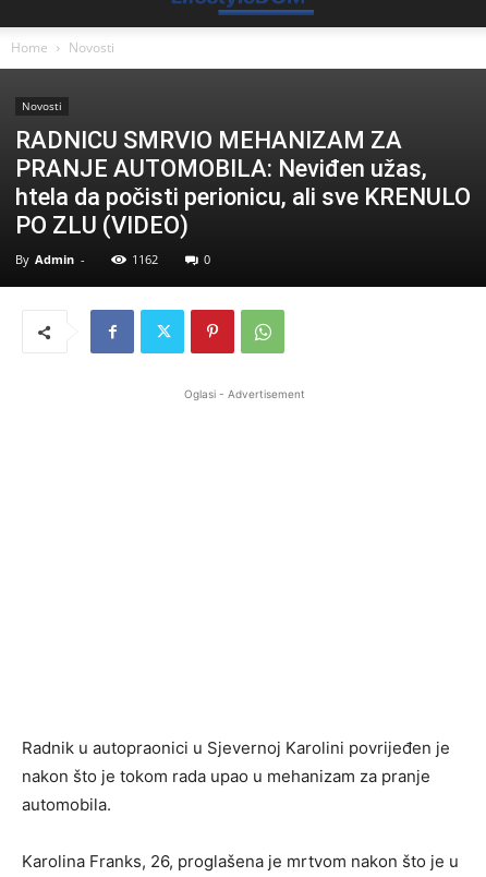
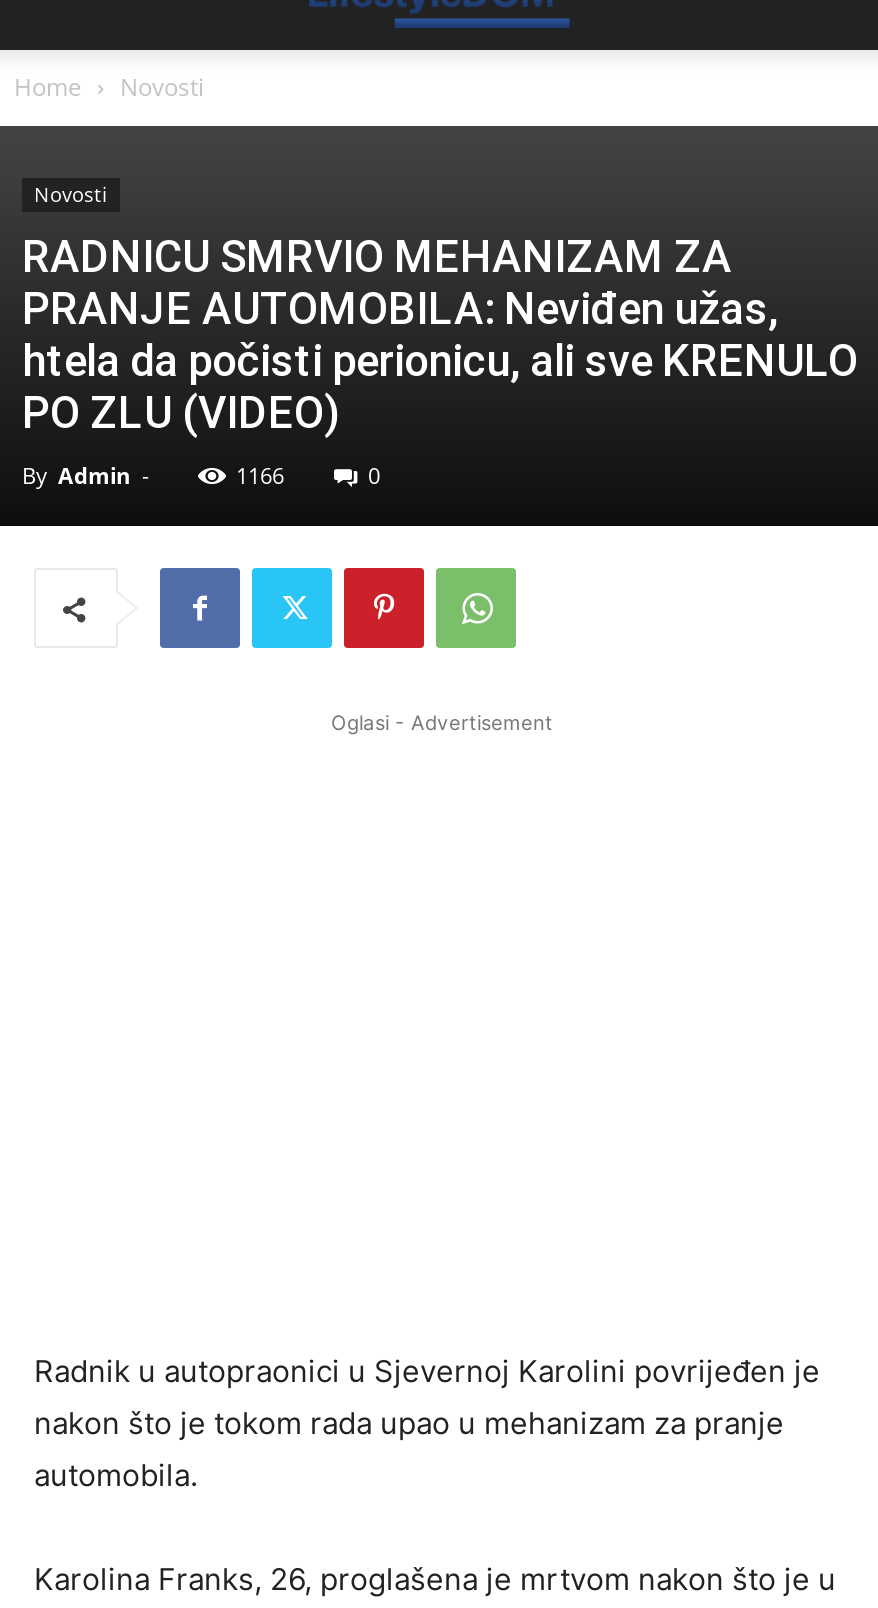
[132,251,158,267] 1162 -> [236,460,284,490] 1166

